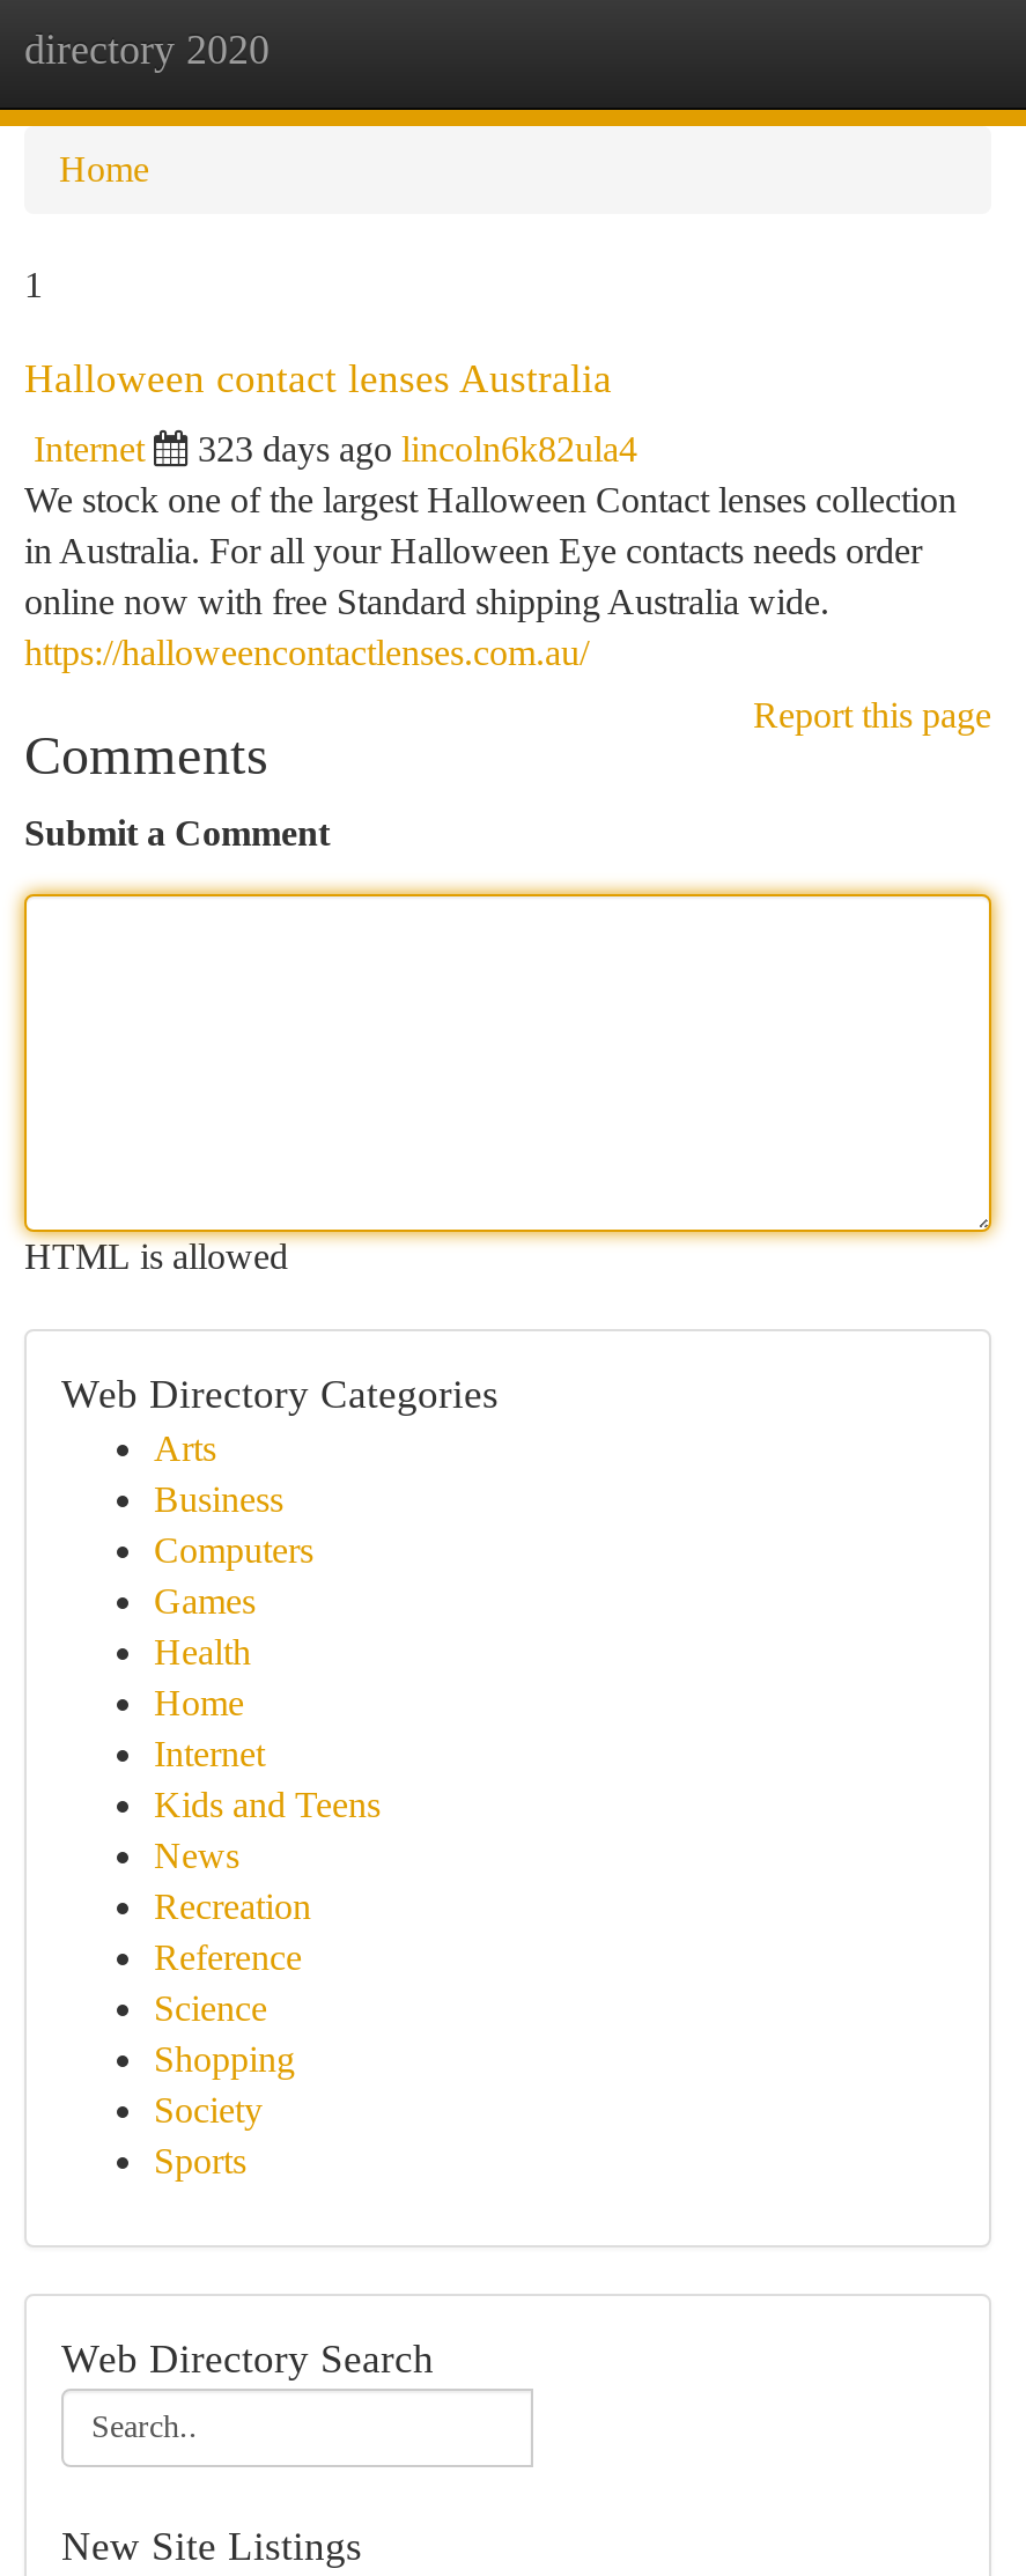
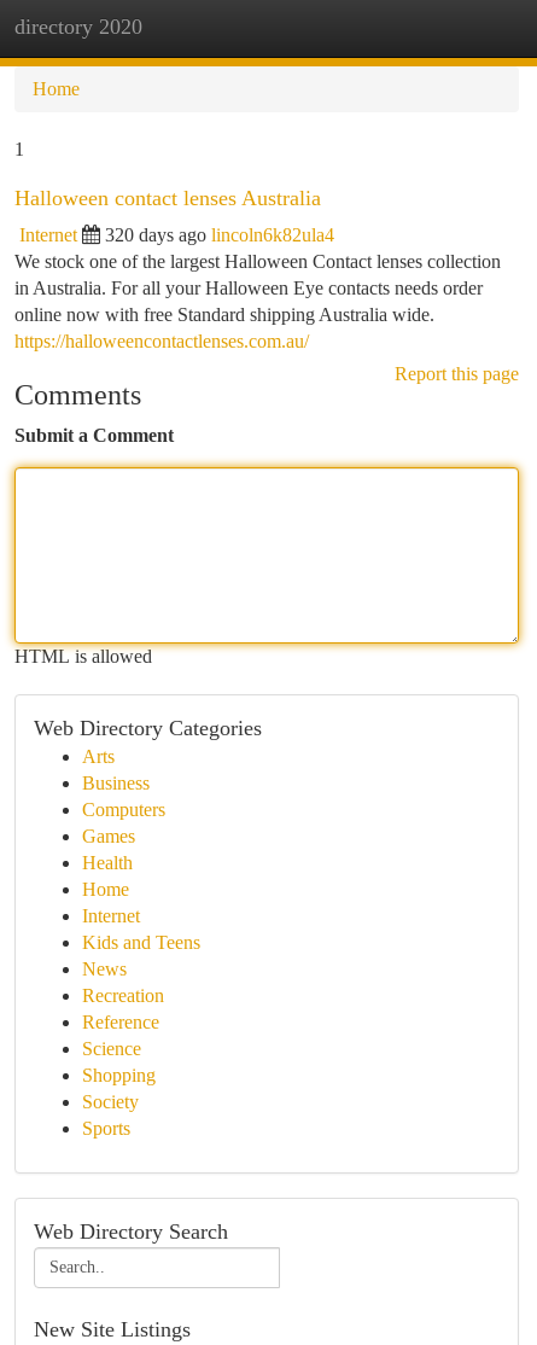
[198,429,637,468] 323 days ago lincoln6k82ula4 -> [105,225,334,245] 320 days ago lincoln6k82ula4

